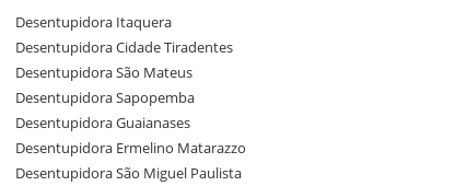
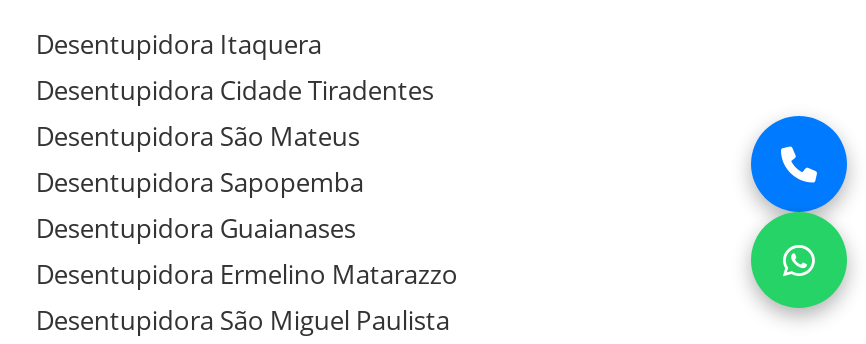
none -> [747,114,851,318] [image]

